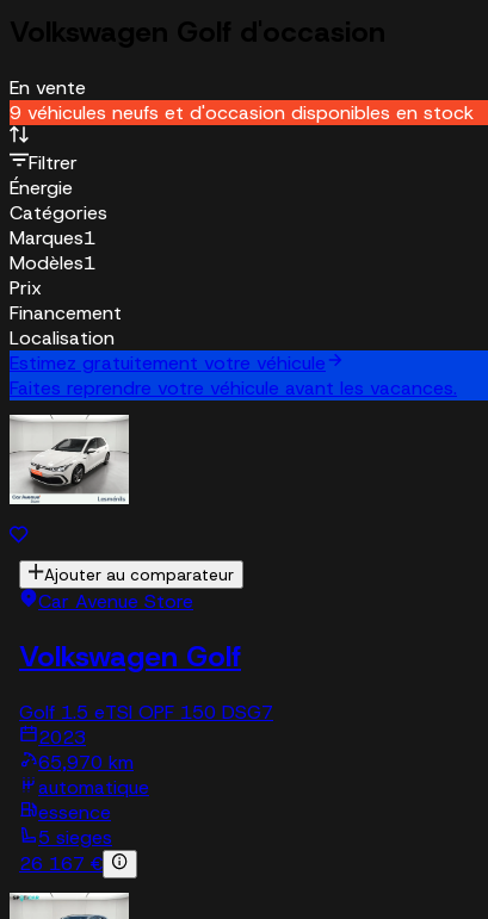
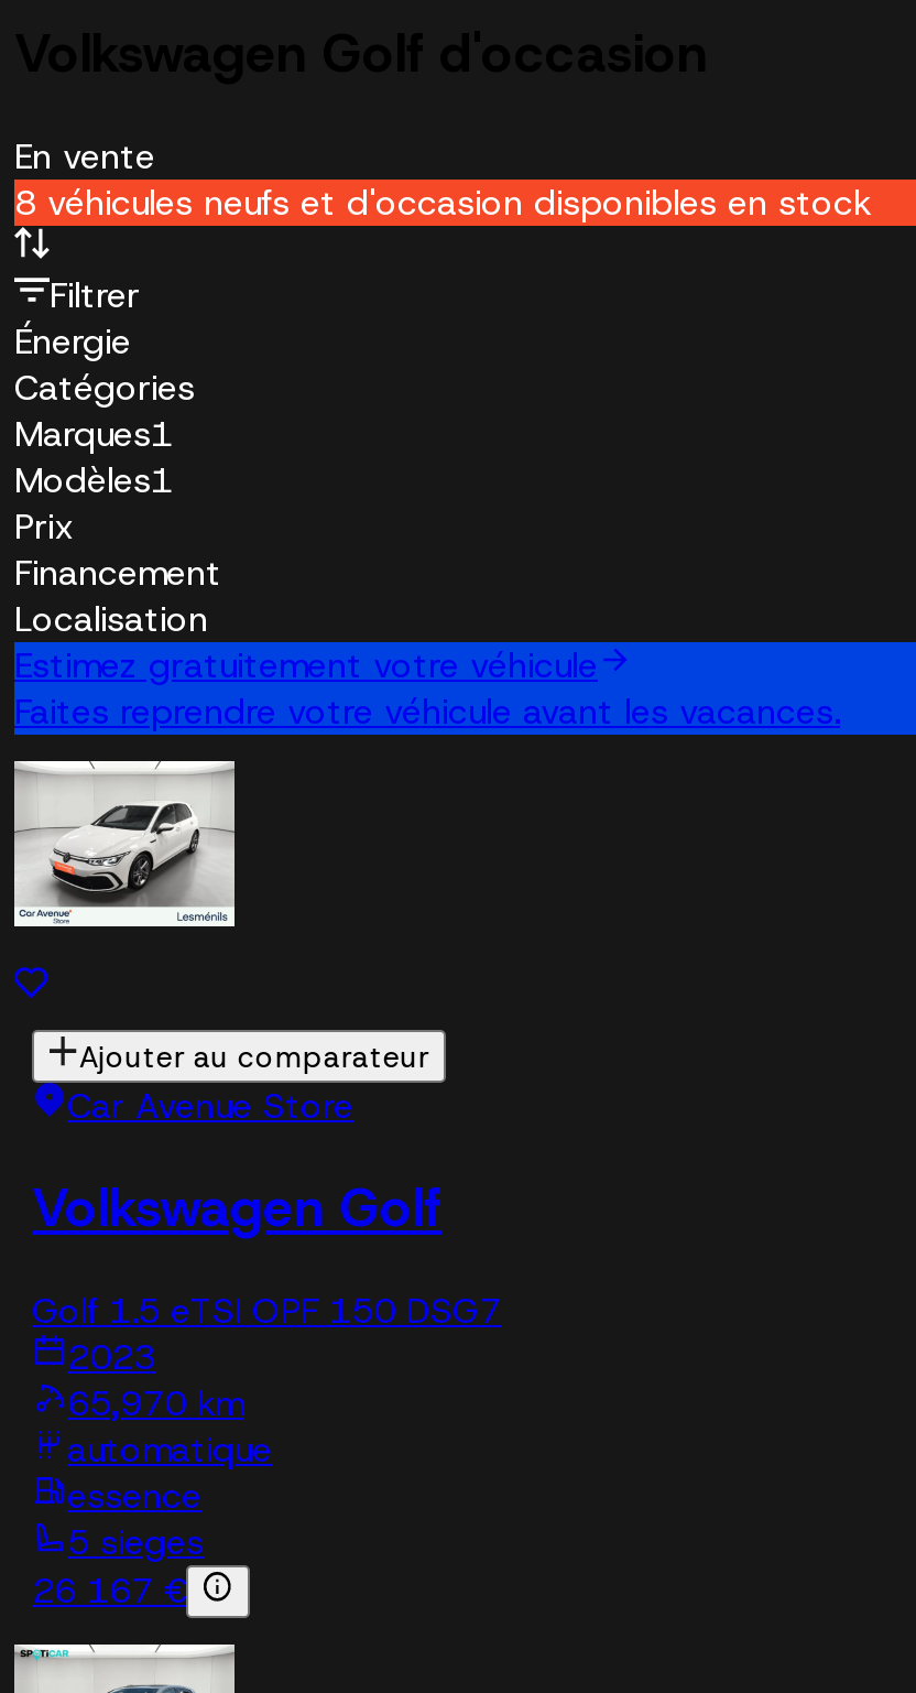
[10,100,474,125] 9 véhicules neufs et d'occasion disponibles en stock -> [14,179,871,225] 8 véhicules neufs et d'occasion disponibles en stock

